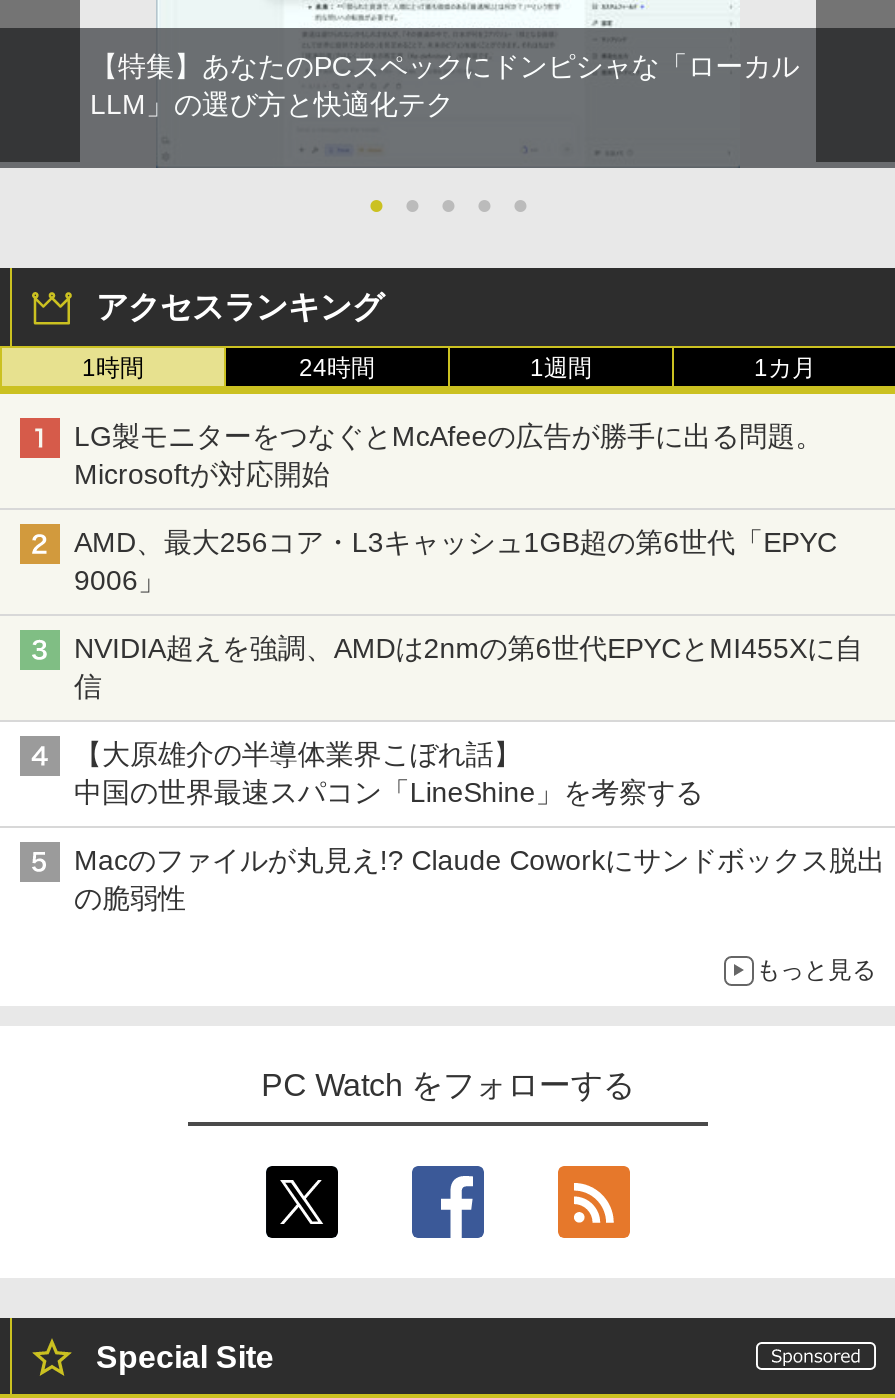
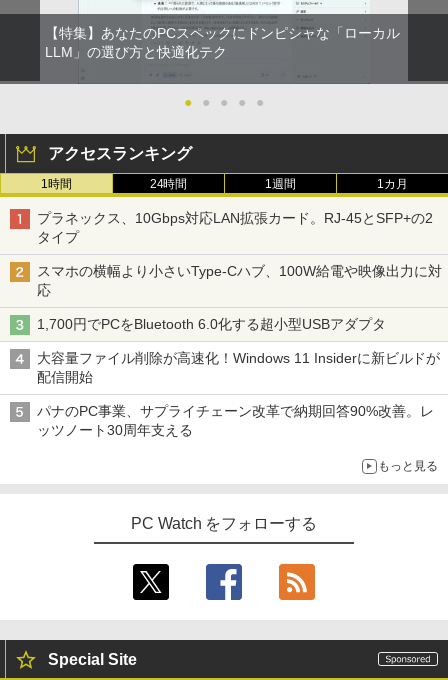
[74,420,823,490] LG製モニターをつなぐとMcAfeeの広告が勝手に出る問題。 | Microsoftが対応開始 -> [37,210,432,245] プラネックス、10Gbps対応LAN拡張カード。RJ-45とSFP+の2 | タイプ
[74,526,837,596] AMD、最大256コア・L3キャッシュ1GB超の第6世代「EPYC | 9006」 -> [37,263,441,298] スマホの横幅より小さいType-Cハブ、100W給電や映像出力に対 | 応
[74,632,863,702] NVIDIA超えを強調、AMDは2nmの第6世代EPYCとMI455Xに自 | 信 -> [37,316,389,332] 1,700円でPCをBluetooth 6.0化する超小型USBアダプタ
[74,738,711,808] 【大原雄介の半導体業界こぼれ話】 | 中国の世界最速スパコン「LineShine」を考察する -> [37,350,440,385] 大容量ファイル削除が高速化！Windows 11 Insiderに新ビルドが | 配信開始
[74,844,885,914] Macのファイルが丸見え!? Claude Coworkにサンドボックス脱出 | の脆弱性 -> [37,403,434,438] パナのPC事業、サプライチェーン改革で納期回答90%改善。レ | ッツノート30周年支える

